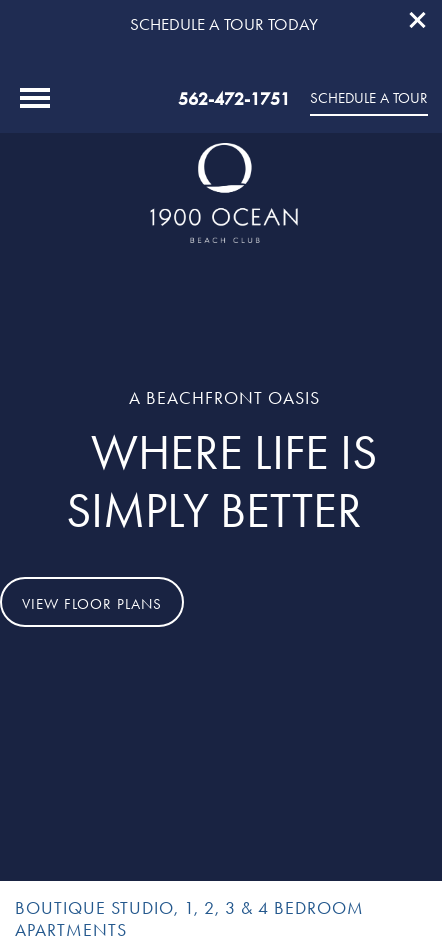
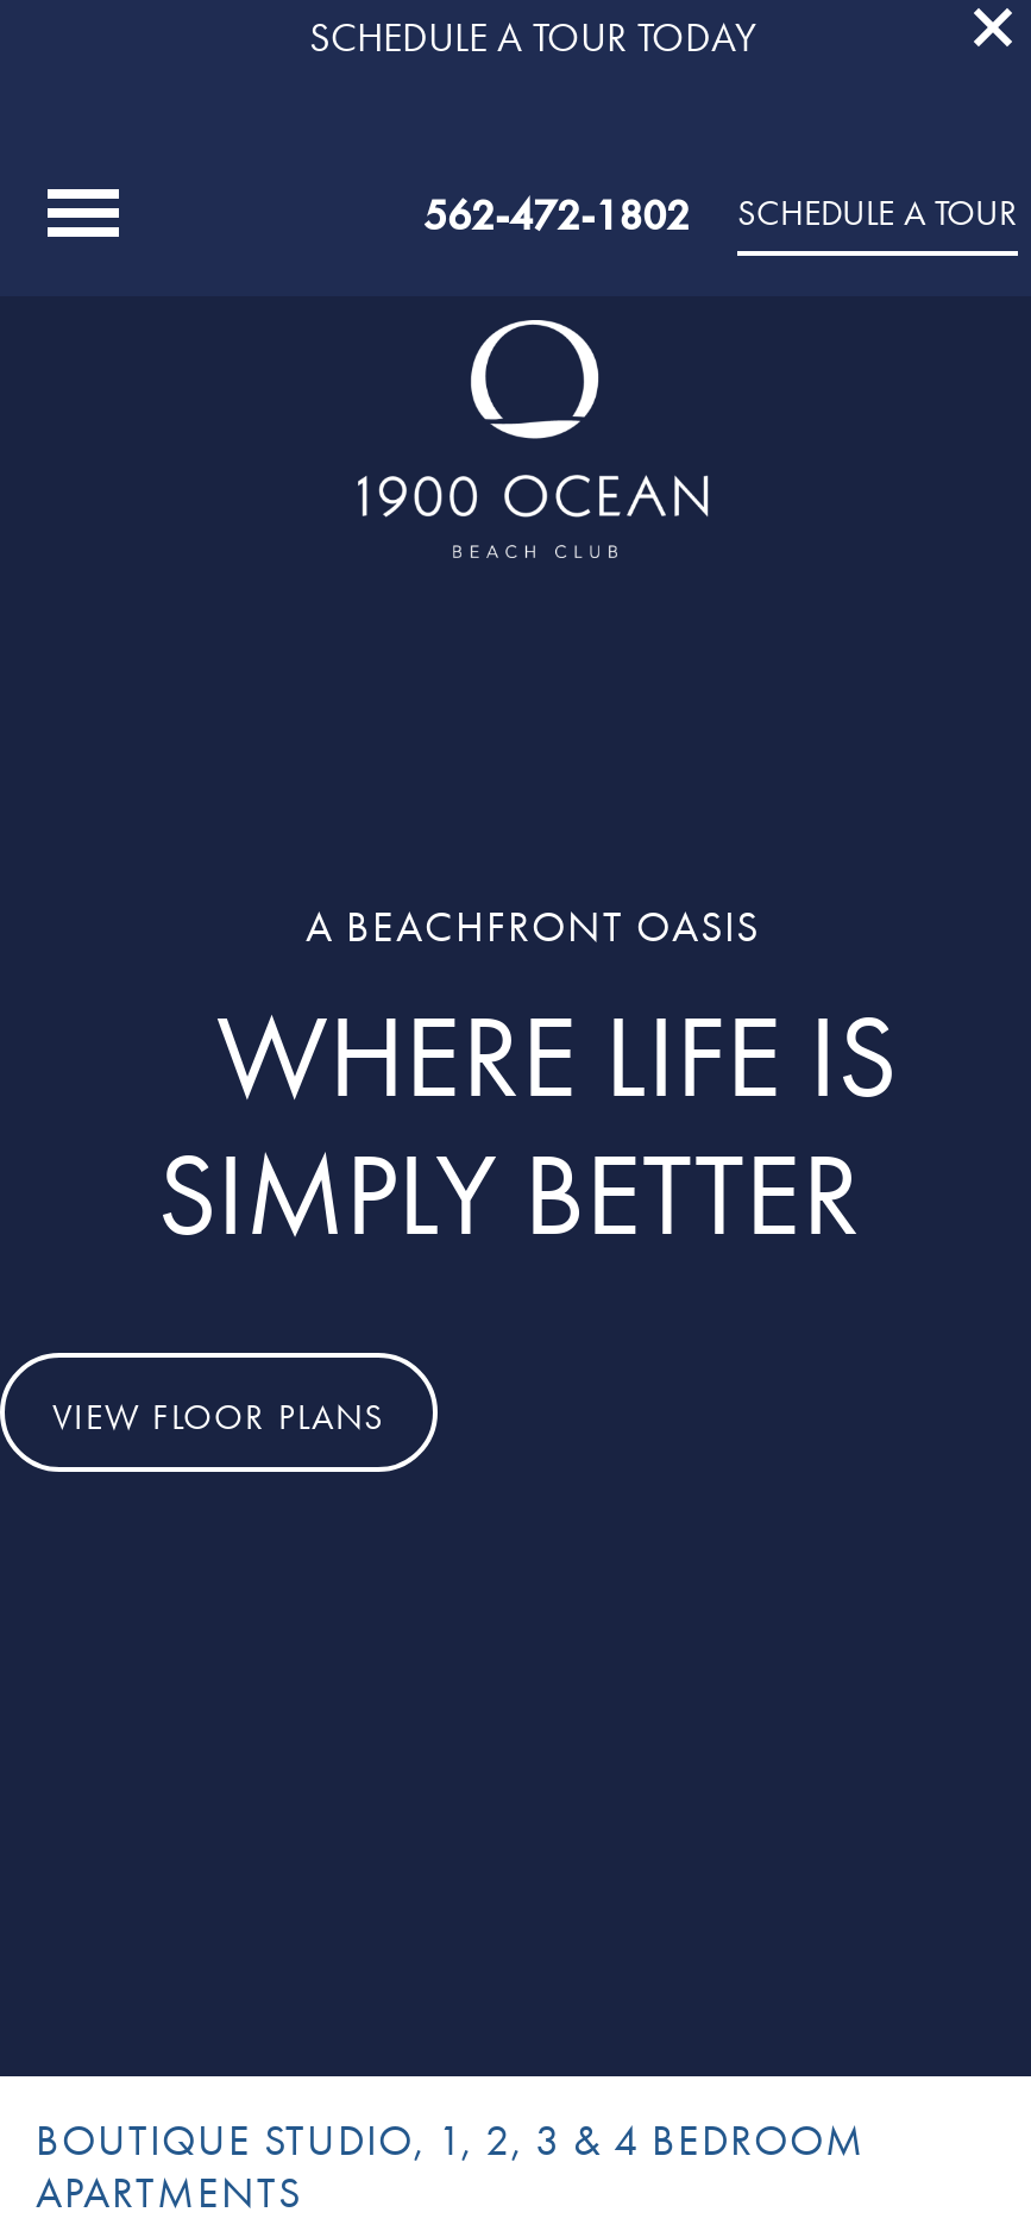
[178,88,428,110] 562-472-1751 SCHEDULE A TOUR -> [423,189,1018,242] 562-472-1802 SCHEDULE A TOUR

